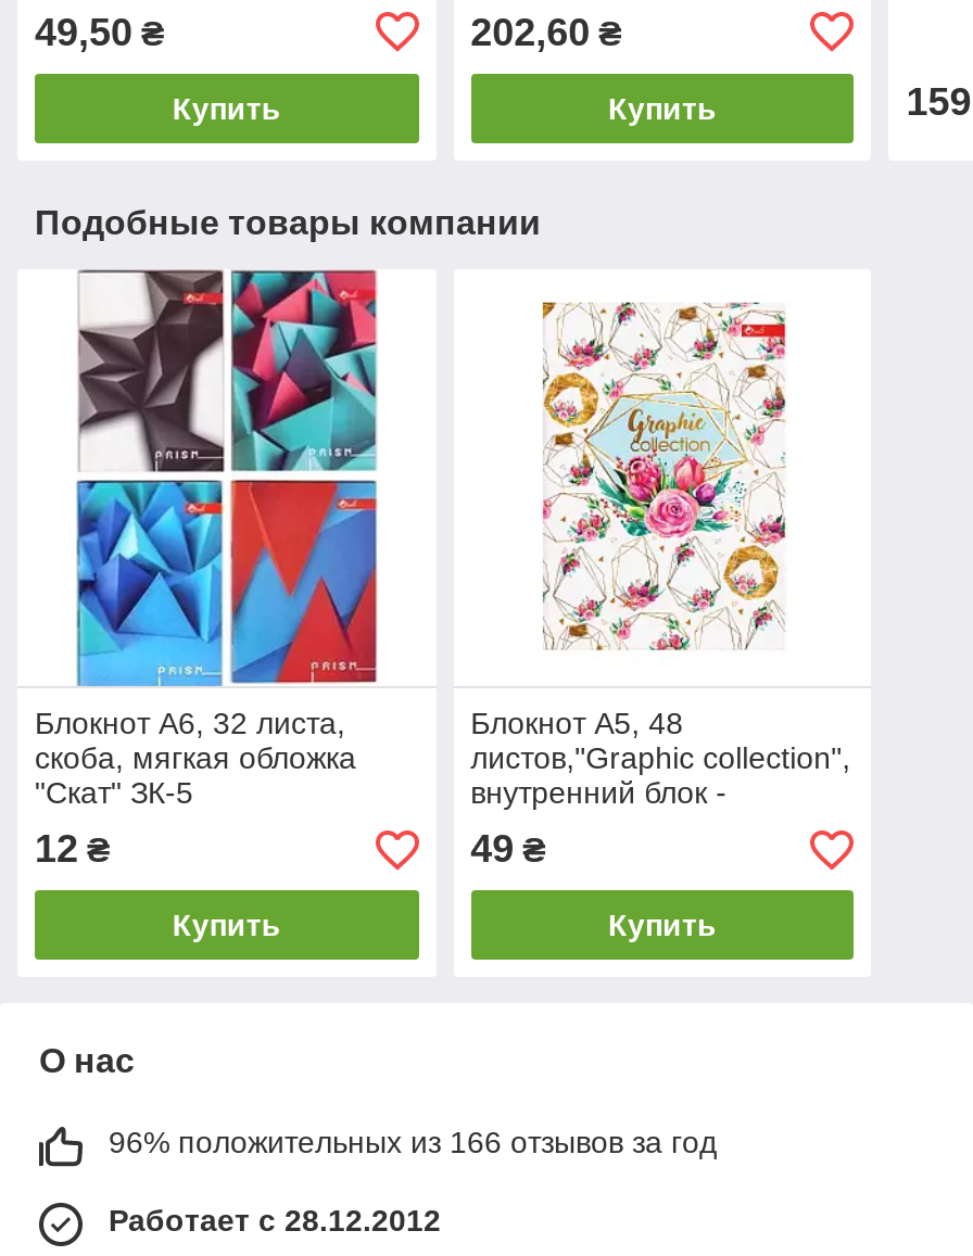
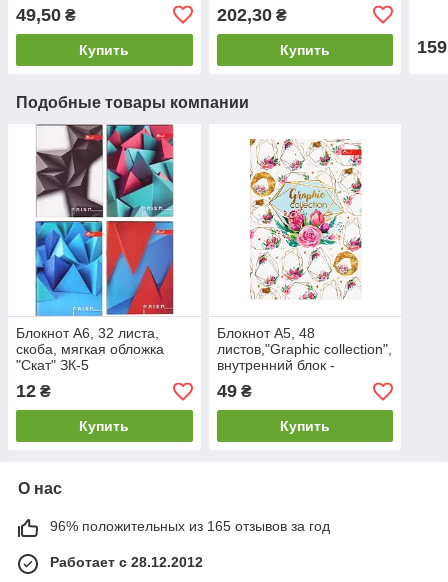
[470,10,622,54] 202,60 ₴ -> [217,5,287,25] 202,30 ₴
[109,1126,717,1160] 96% положительных из 166 отзывов за год -> [50,518,330,534] 96% положительных из 165 отзывов за год

